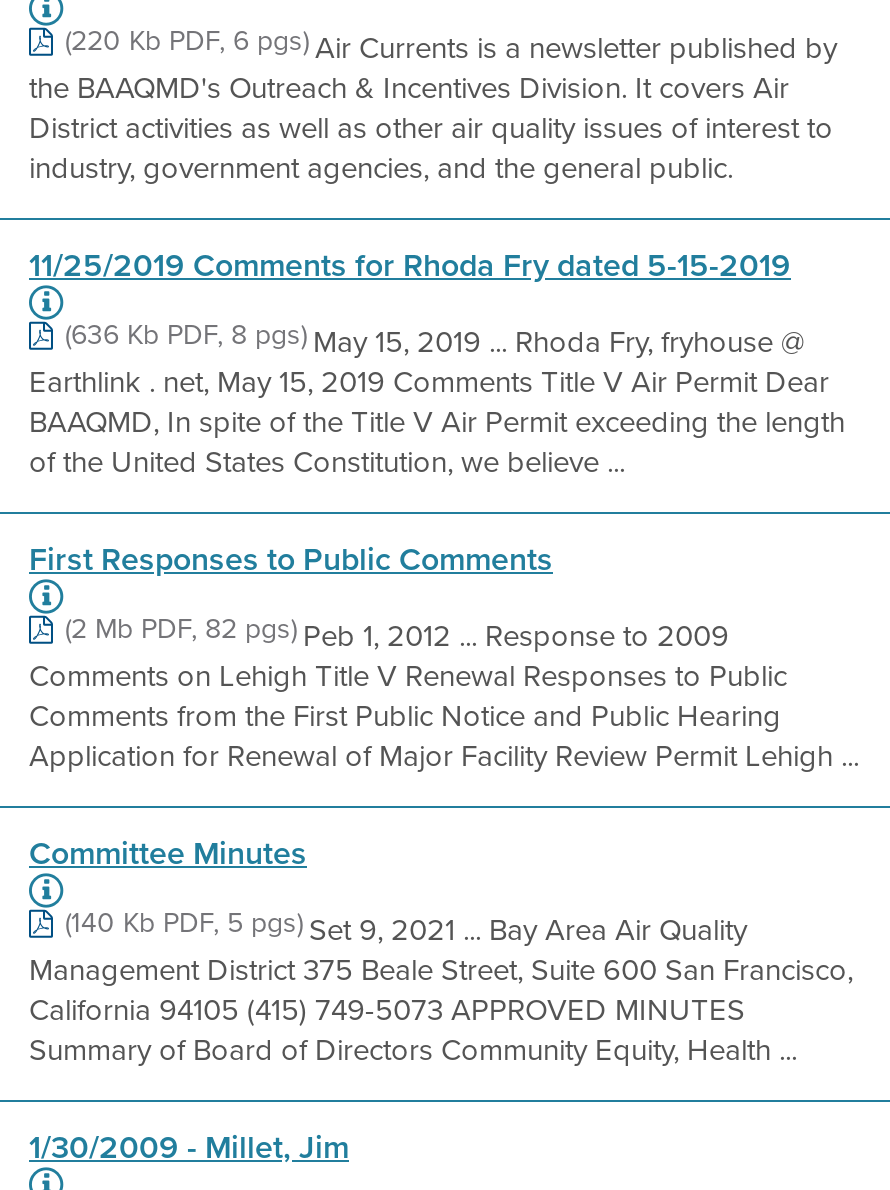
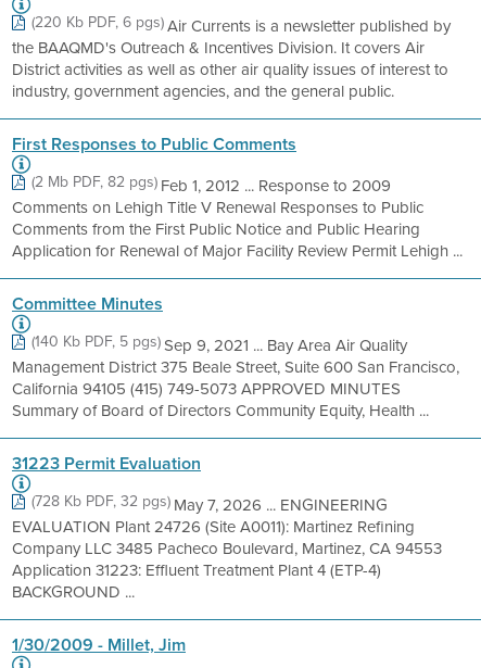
[29,242,845,484] 11/25/2019 Comments for Rhoda Fry dated 5-15-2019 | (636 Kb PDF, 8 pgs) May 15, 2019 ... Rhoda Fry, fryhouse @ | Earthlink . net, May 15, 2019 Comments Title V Air Permit Dear | BAAQMD, In spite of the Title V Air Permit exceeding the length | of the United States Constitution, we believe ... -> none
moved [29,536,553,582] -> [12,131,296,156]: First Responses to Public Comments
[65,608,729,658] (2 Mb PDF, 82 pgs) Peb 1, 2012 ... Response to 2009 -> [31,171,391,198] (2 Mb PDF, 82 pgs) Feb 1, 2012 ... Response to 2009
moved [29,654,859,876] -> [12,196,463,316]: Comments on Lehigh Title V Renewal Responses to Public | Comments from the First Public Notice and Public Hearing | Application for Renewal of Major Facility Review Permit Lehigh ... | Committee Minutes
[65,902,747,952] (140 Kb PDF, 5 pgs) Set 9, 2021 ... Bay Area Air Quality -> [31,330,407,357] (140 Kb PDF, 5 pgs) Sep 9, 2021 ... Bay Area Air Quality
moved [29,948,853,1072] -> [12,355,459,423]: Management District 375 Beale Street, Suite 600 San Francisco, | California 94105 (415) 749-5073 APPROVED MINUTES | Summary of Board of Directors Community Equity, Health ...
none -> [12,451,442,604] 31223 Permit Evaluation | (728 Kb PDF, 32 pgs) May 7, 2026 ... ENGINEERING | EVALUATION Plant 24726 (Site A0011): Martinez Refining | Company LLC 3485 Pacheco Boulevard, Martinez, CA 94553 | Application 31223: Effluent Treatment Plant 4 (ETP-4) | BACKGROUND ...

